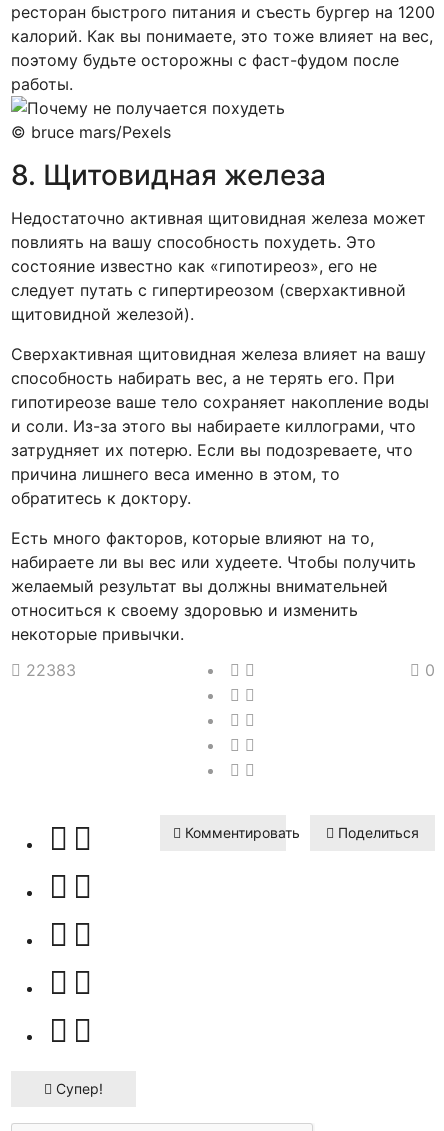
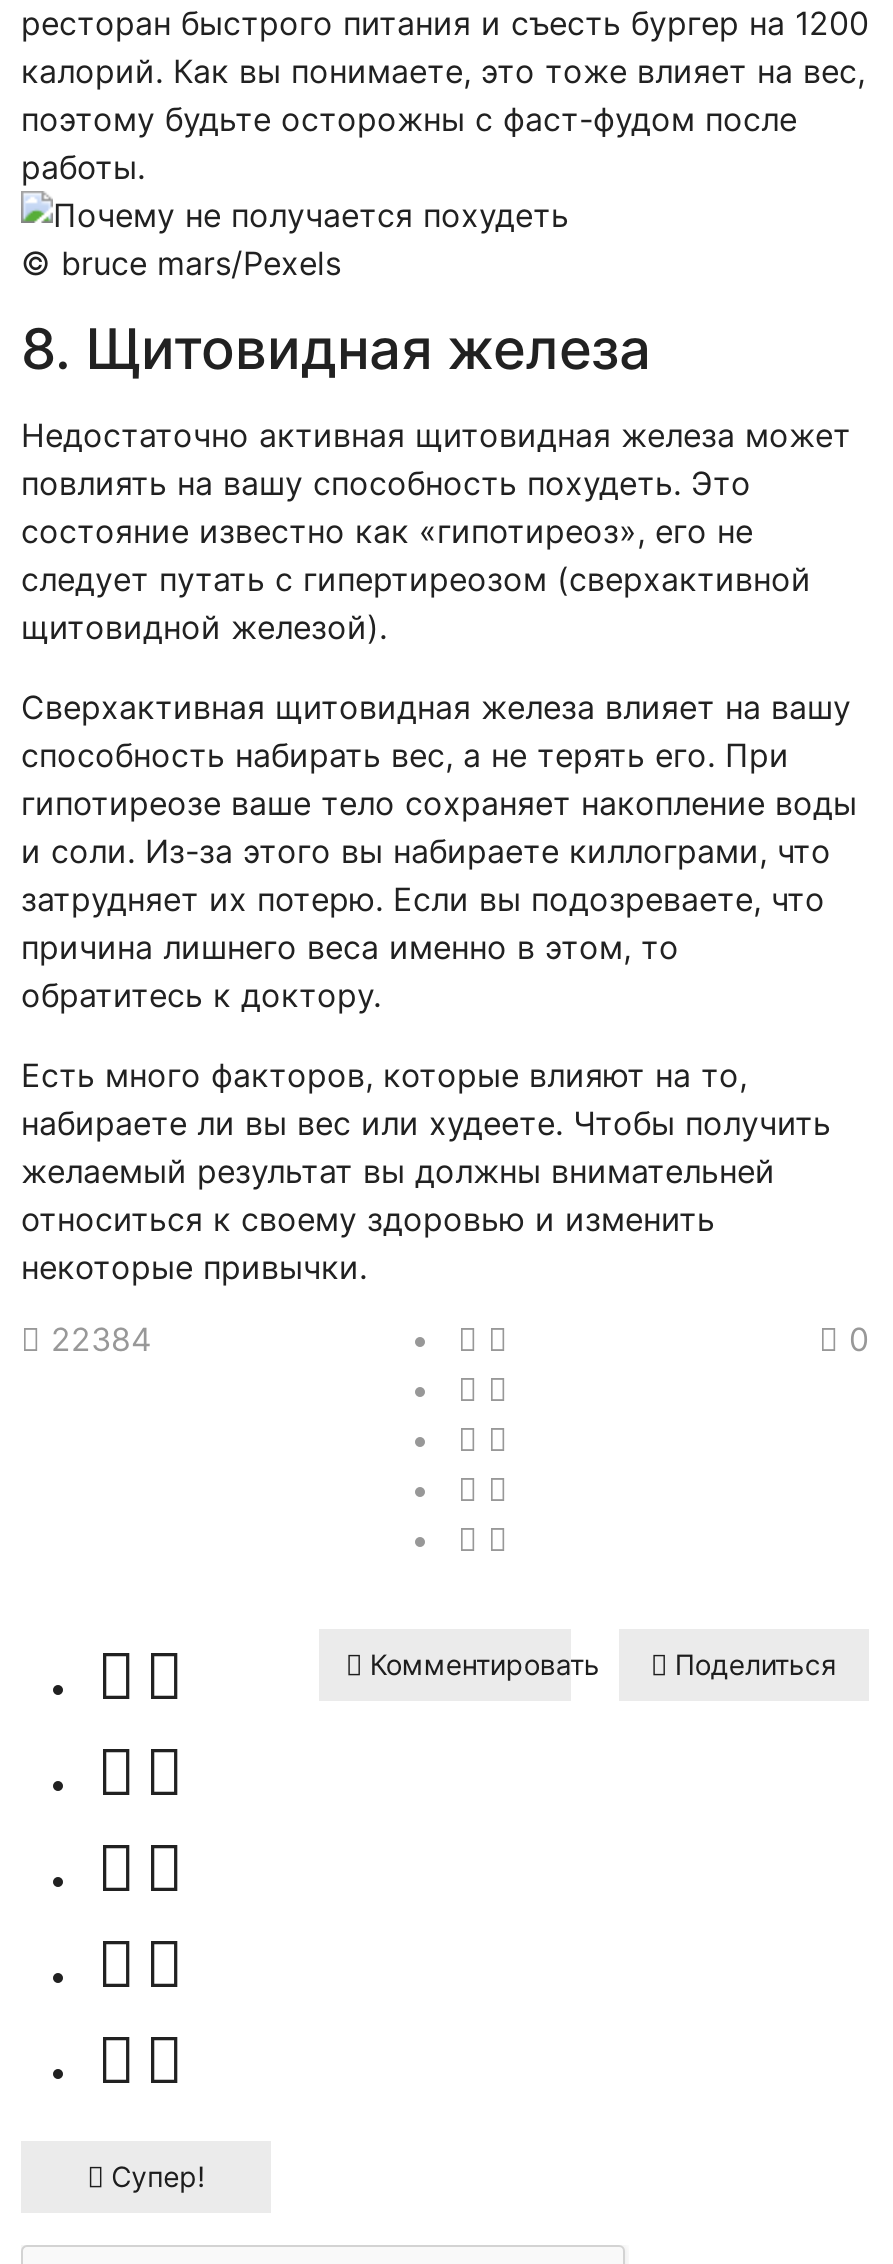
[21,660,76,680] 22383 -> [41,1319,151,1359] 22384

